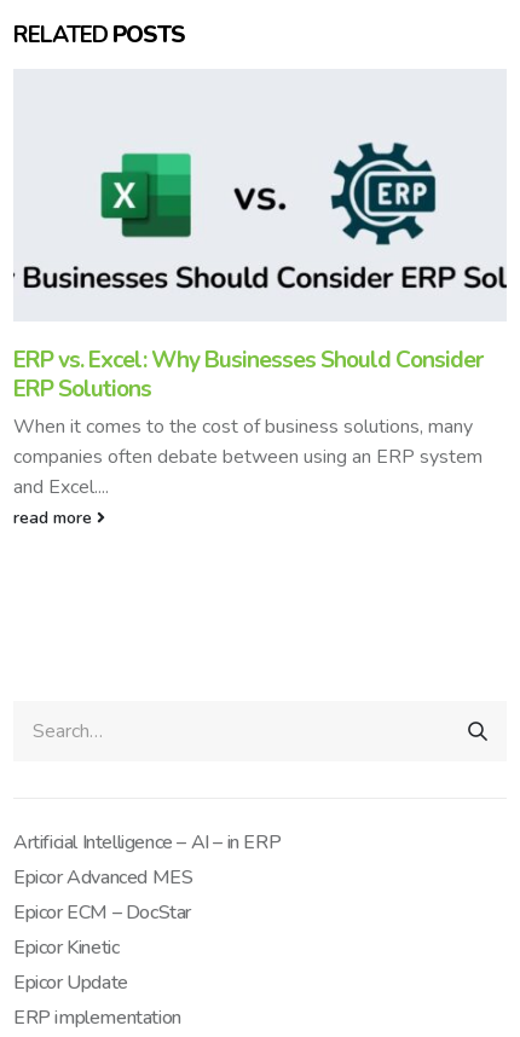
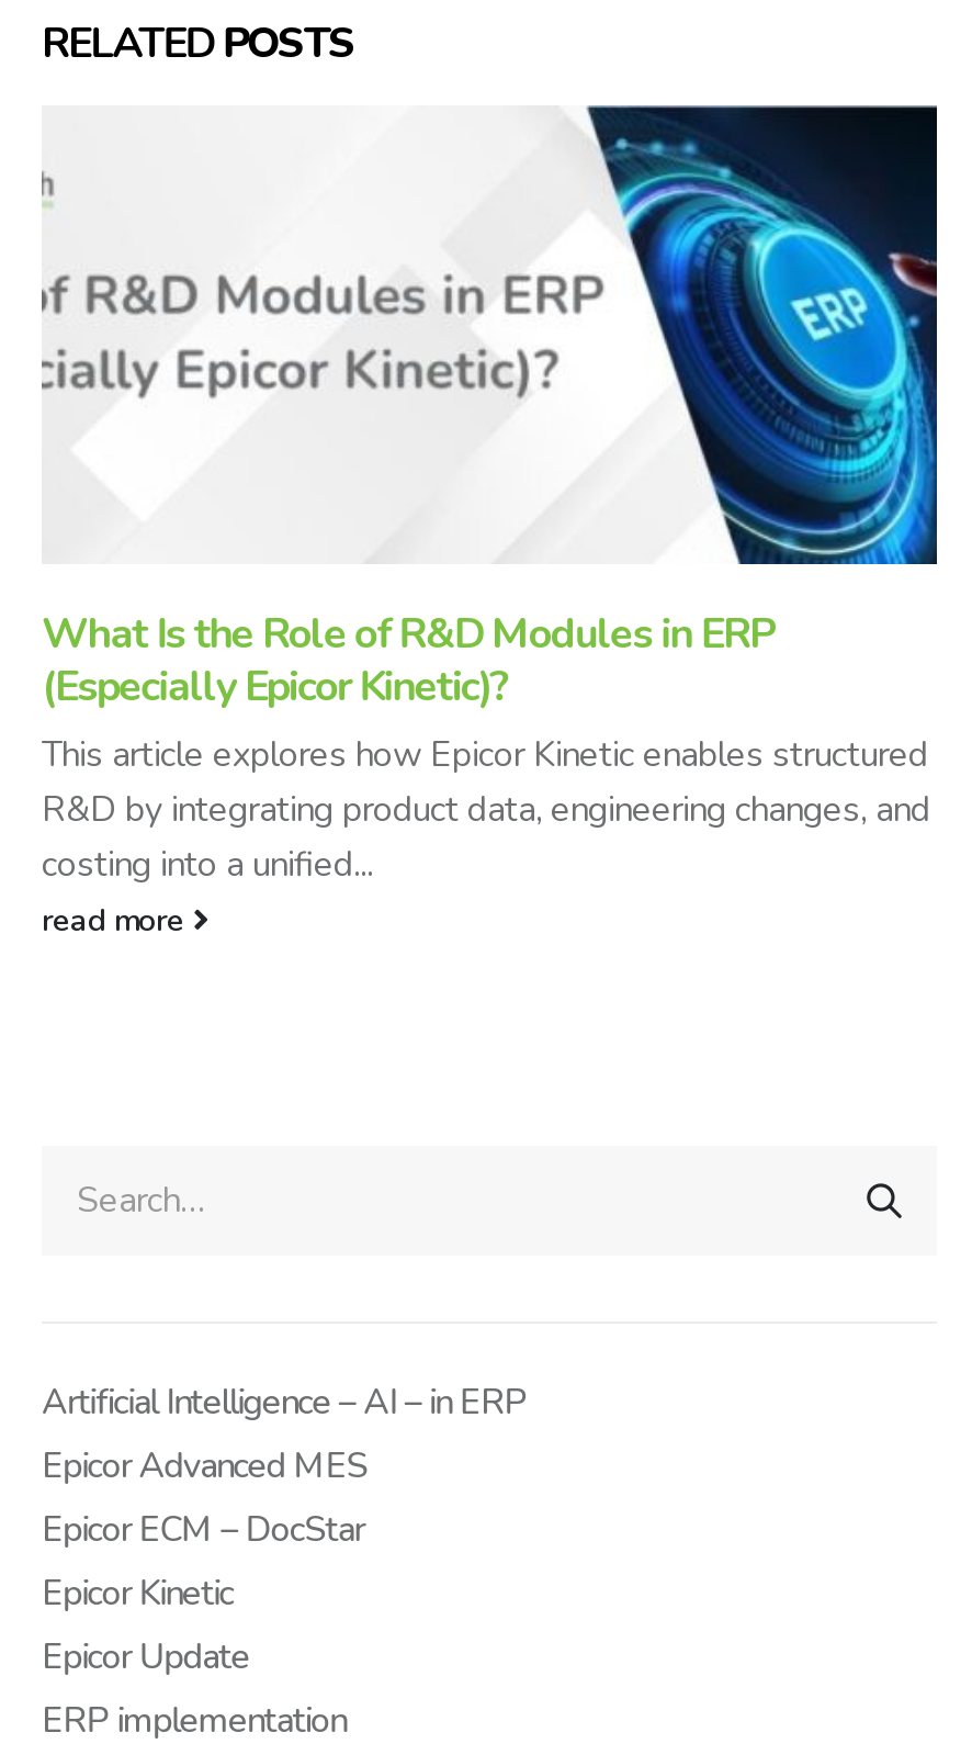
[12,69,508,500] [image] | ERP vs. Excel: Why Businesses Should Consider | ERP Solutions | When it comes to the cost of business solutions, many | companies often debate between using an ERP system | and Excel.... -> [39,103,939,889] [image] | What Is the Role of R&D Modules in ERP | (Especially Epicor Kinetic)? | This article explores how Epicor Kinetic enables structured | R&D by integrating product data, engineering changes, and | costing into a unified...

